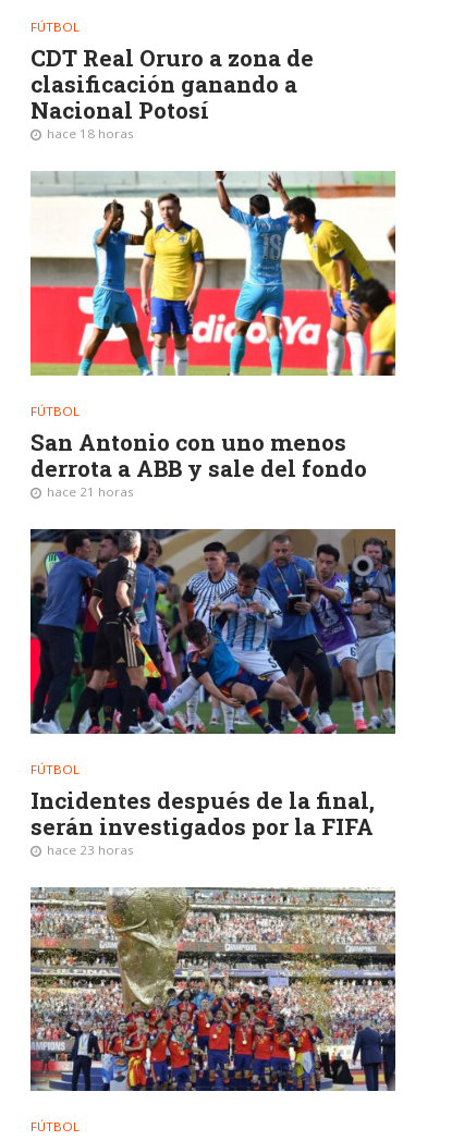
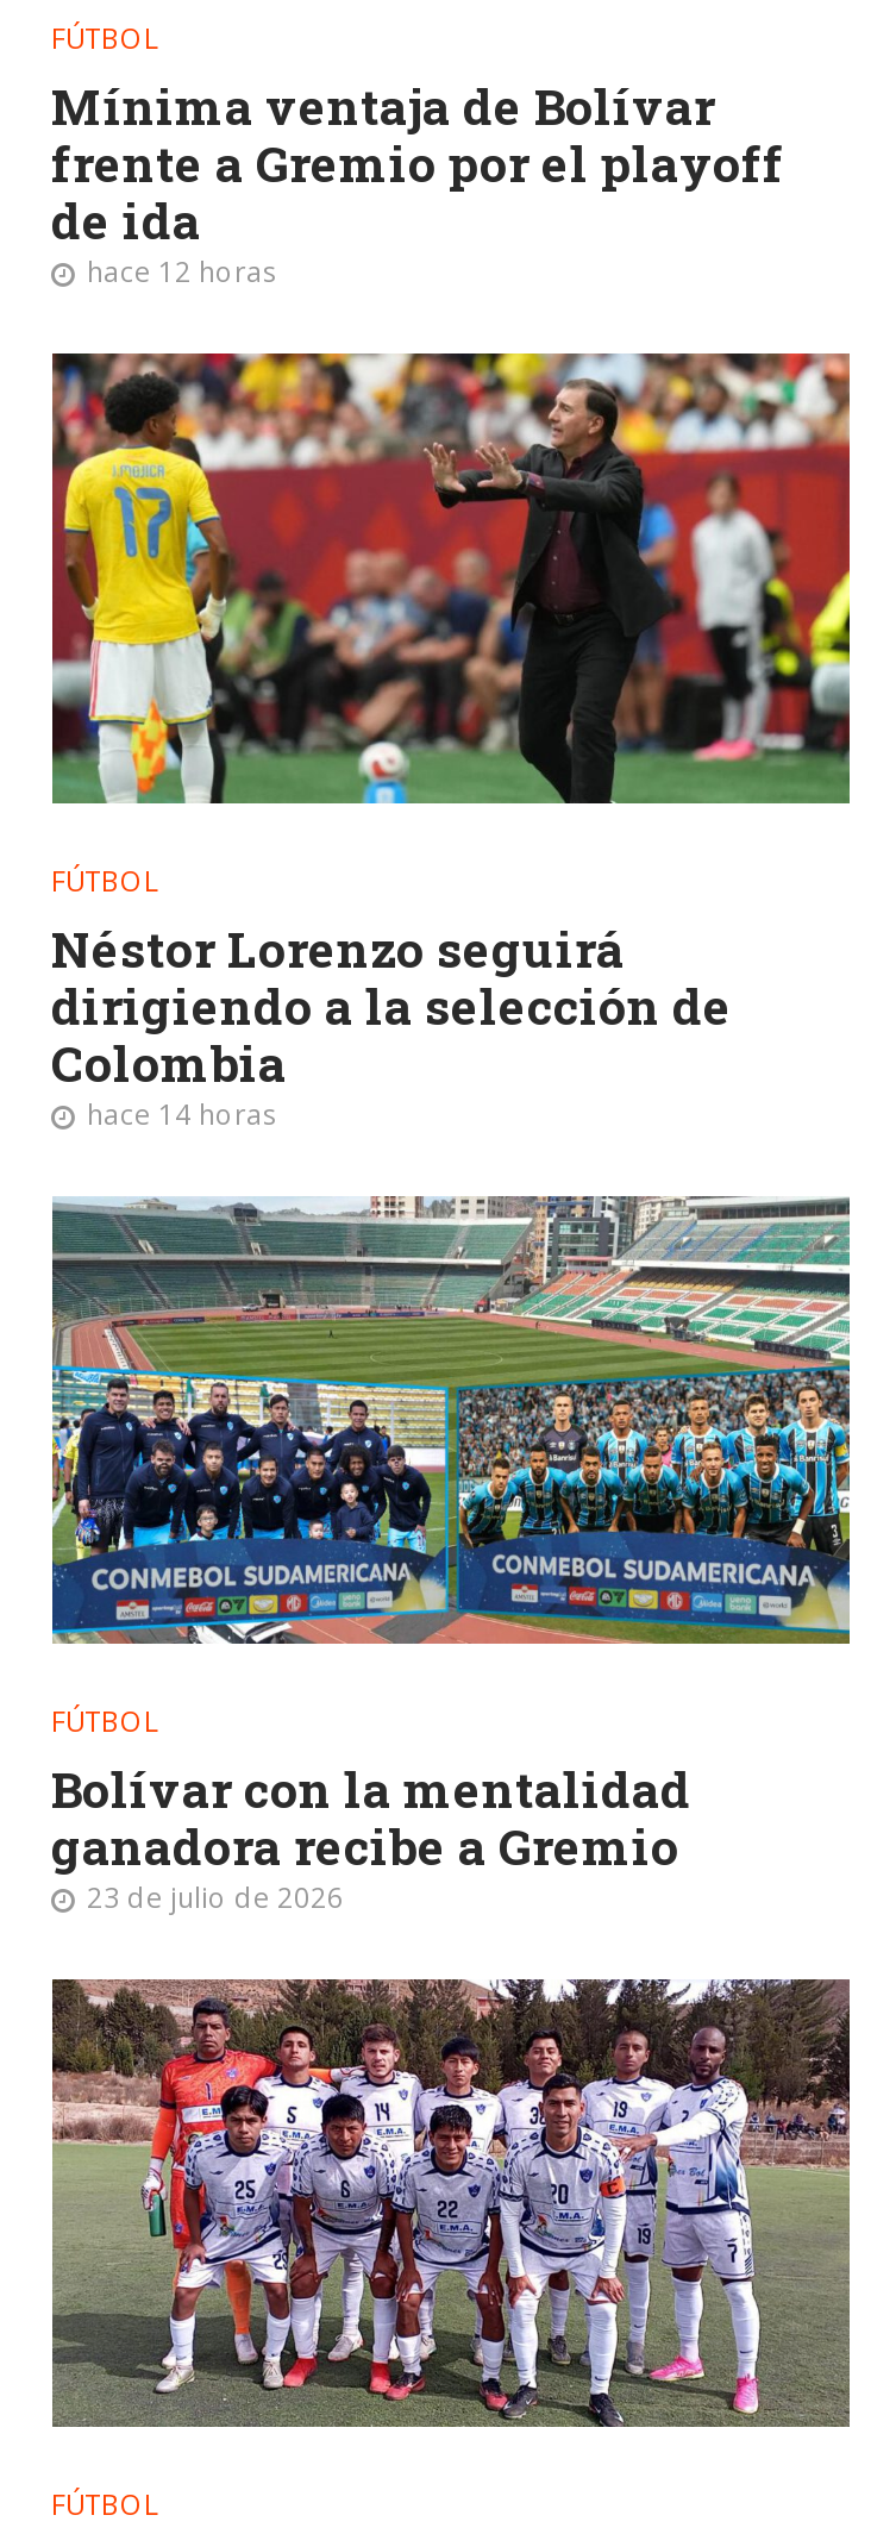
[30,43,313,142] CDT Real Oruro a zona de | clasificación ganando a | Nacional Potosí | hace 18 horas -> [51,73,784,290] Mínima ventaja de Bolívar | frente a Gremio por el playoff | de ida | hace 12 horas
[29,171,396,377] [image] -> [50,351,852,806] [image]
[30,427,367,500] San Antonio con uno menos | derrota a ABB y sale del fondo | hace 21 horas -> [51,915,732,1131] Néstor Lorenzo seguirá | dirigiendo a la selección de | Colombia | hace 14 horas
[29,528,396,735] [image] -> [50,1194,852,1646] [image]
[30,785,374,858] Incidentes después de la final, | serán investigados por la FIFA | hace 23 horas -> [51,1755,691,1915] Bolívar con la mentalidad | ganadora recibe a Gremio | 23 de julio de 2026
[29,887,396,1092] [image] -> [52,1977,852,2429] [image]

